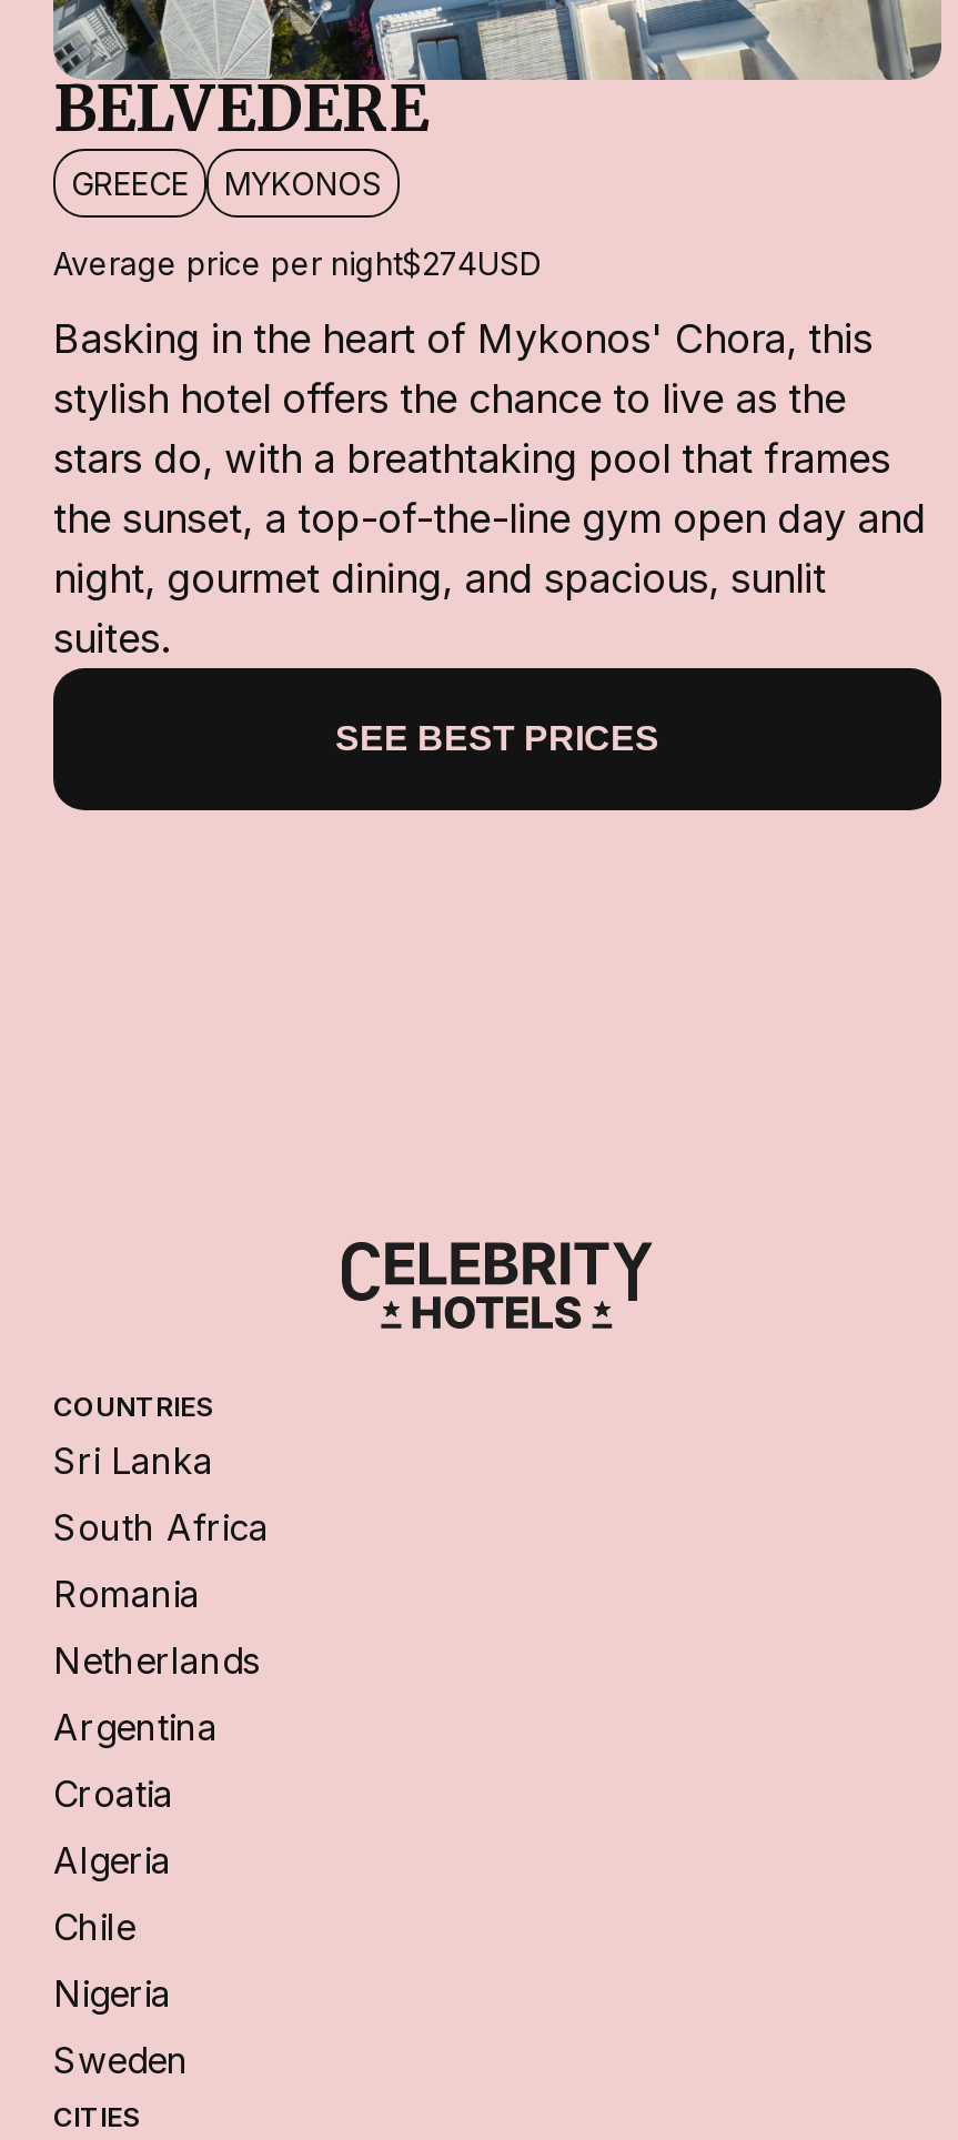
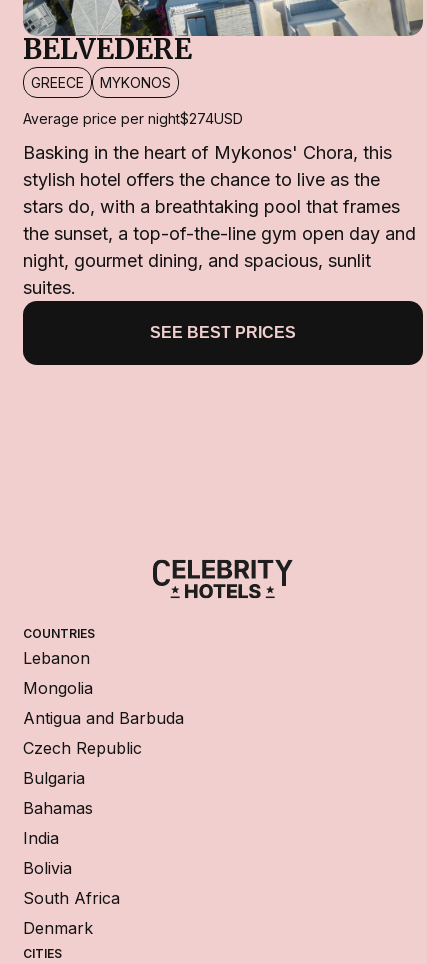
[53,1438,213,1482] Sri Lanka -> [23,648,184,878] Lebanon | Mongolia | Antigua and Barbuda | Czech Republic | Bulgaria | Bahamas | India | Bolivia
moved [53,1504,269,1549] -> [23,888,120,908]: South Africa
[53,1571,260,2081] Romania | Netherlands | Argentina | Croatia | Algeria | Chile | Nigeria | Sweden -> [23,918,93,938] Denmark

